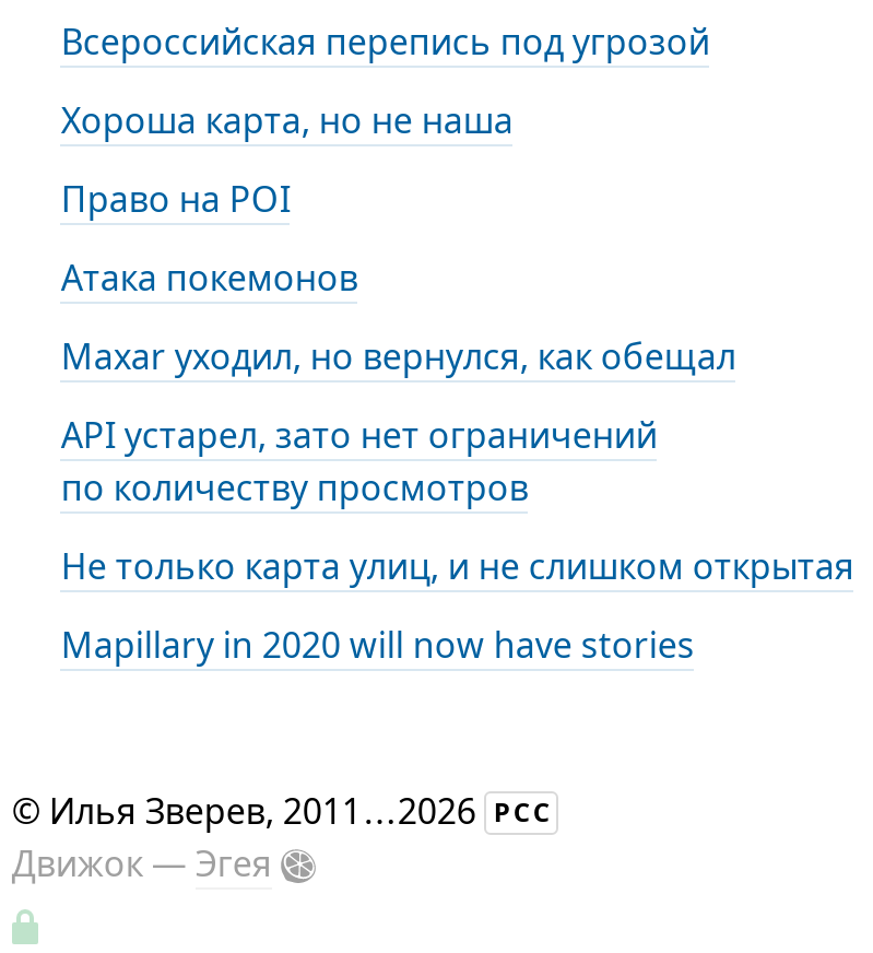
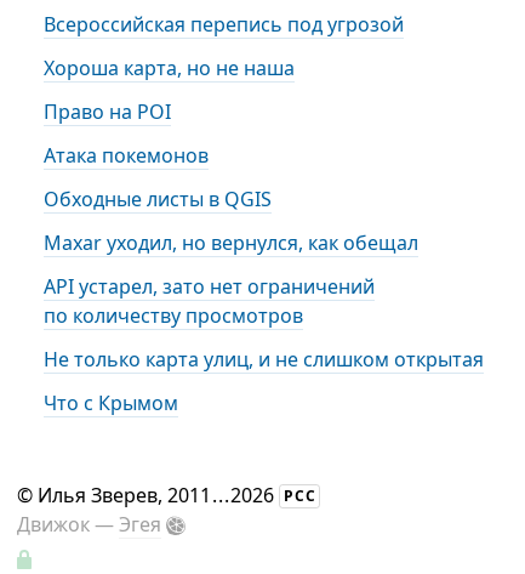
none -> [44,186,272,212] Обходные листы в QGIS
[61,621,694,669] Mapillary in 2020 will now have stories -> [44,390,179,416] Что с Крымом

